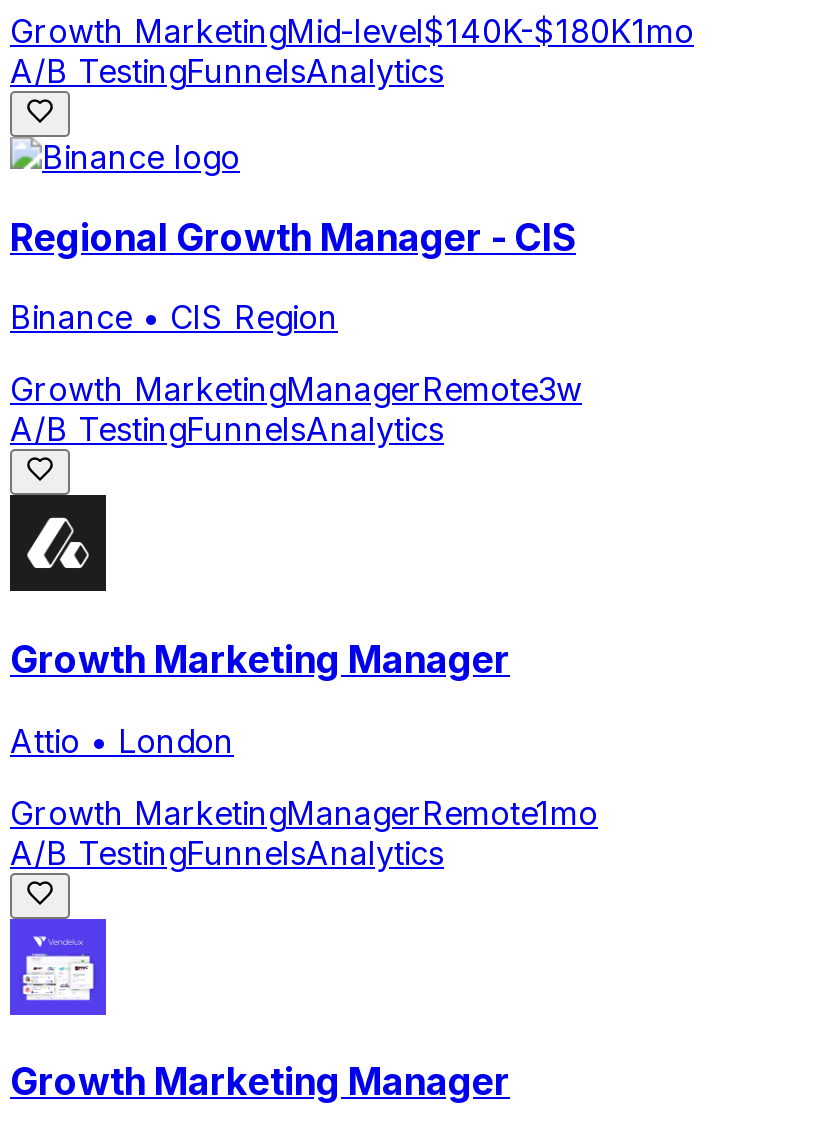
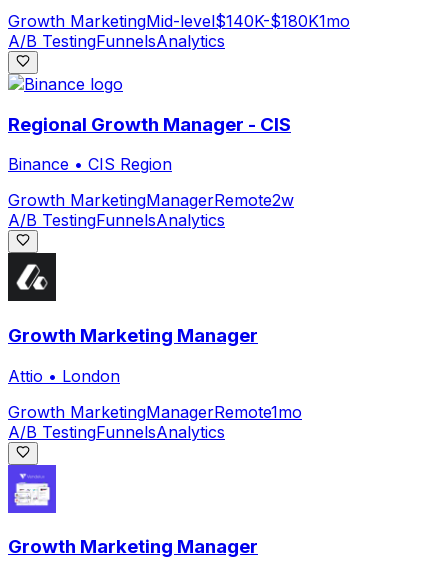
[10,370,582,410] Growth MarketingManagerRemote3w -> [8,190,294,210] Growth MarketingManagerRemote2w

